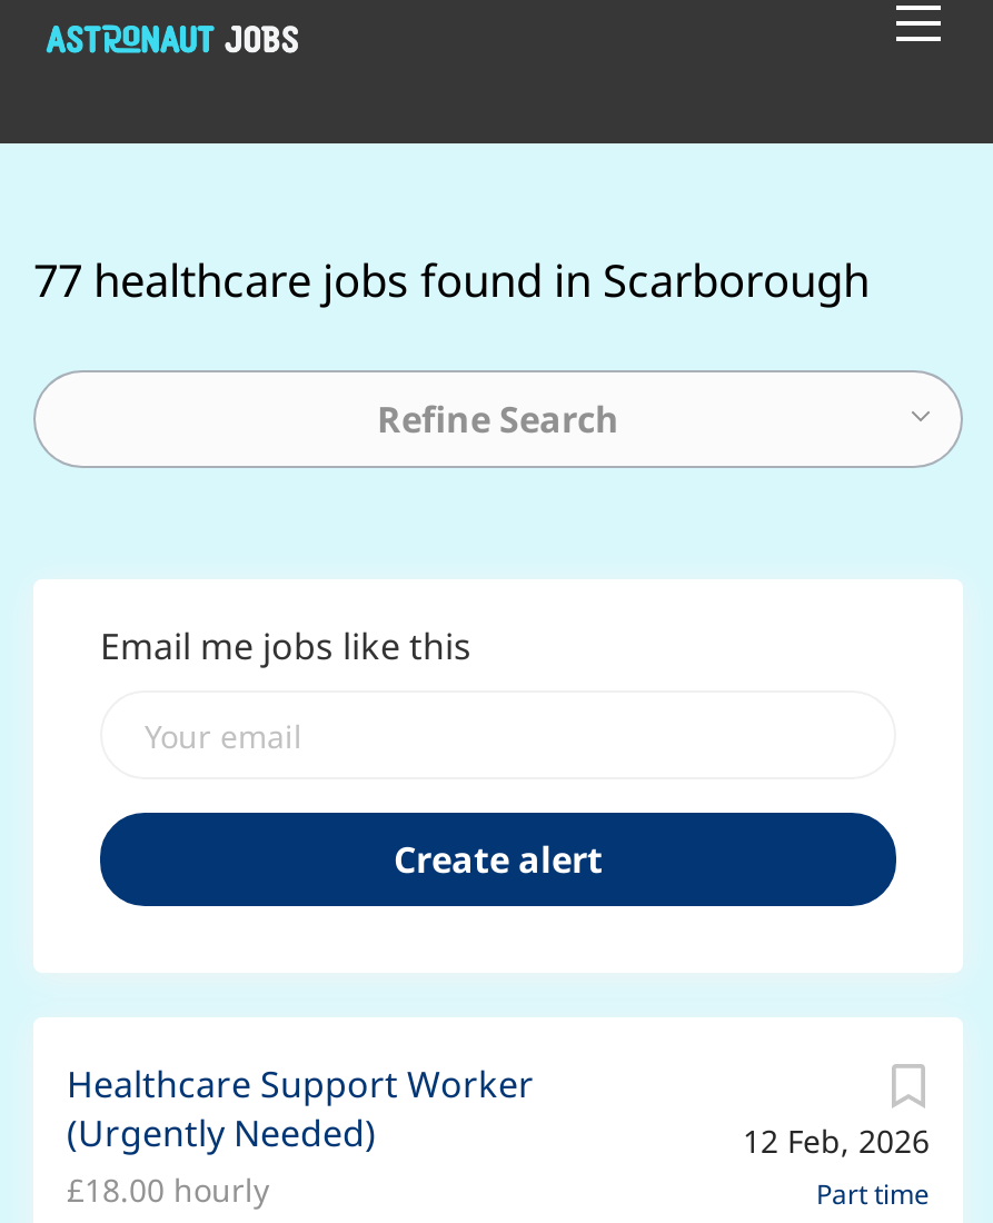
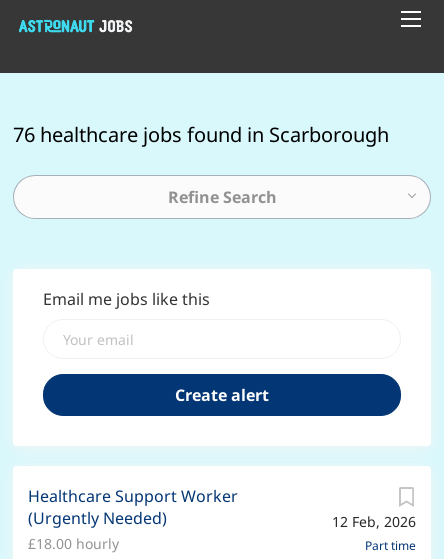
[33,250,870,310] 77 healthcare jobs found in Scarborough -> [13,121,389,148] 76 healthcare jobs found in Scarborough

